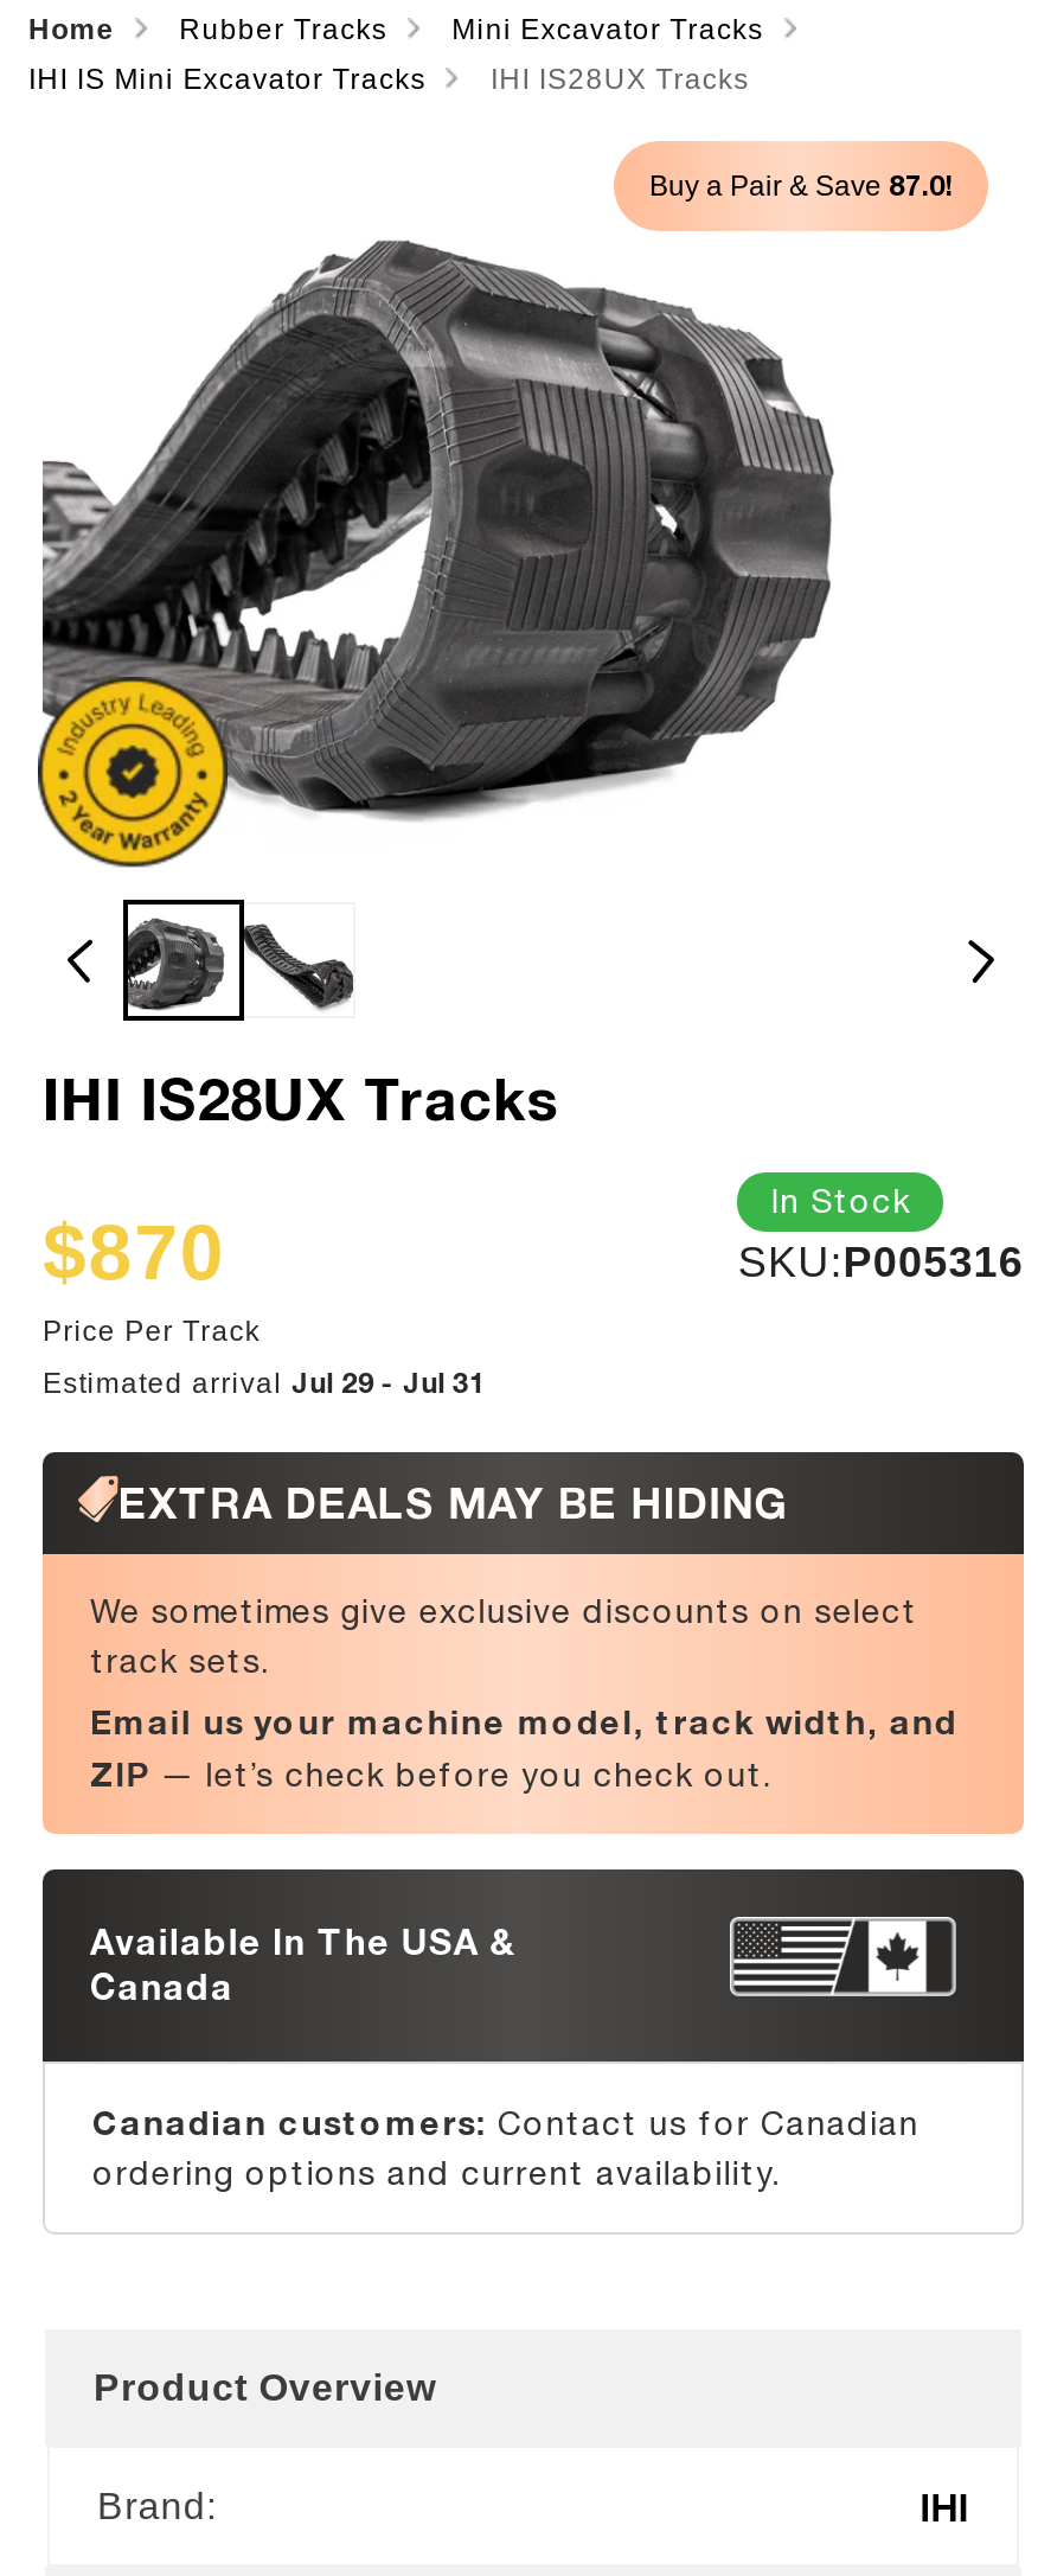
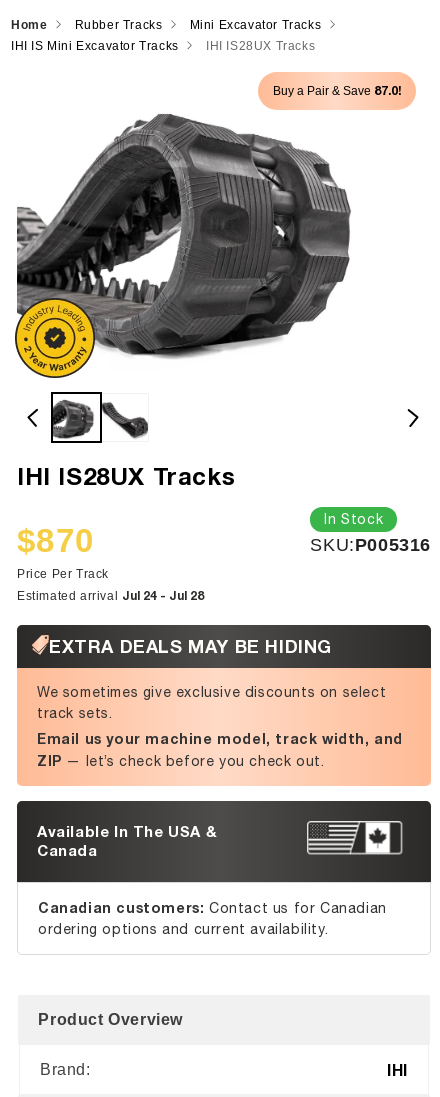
[43,1364,485,1400] Estimated arrival Jul 29 - Jul 31 -> [17,588,204,603] Estimated arrival Jul 24 - Jul 28

